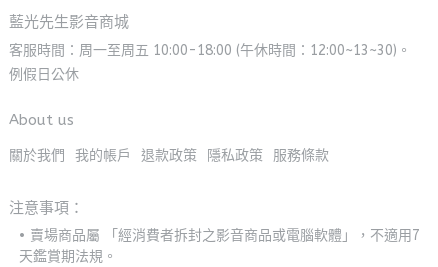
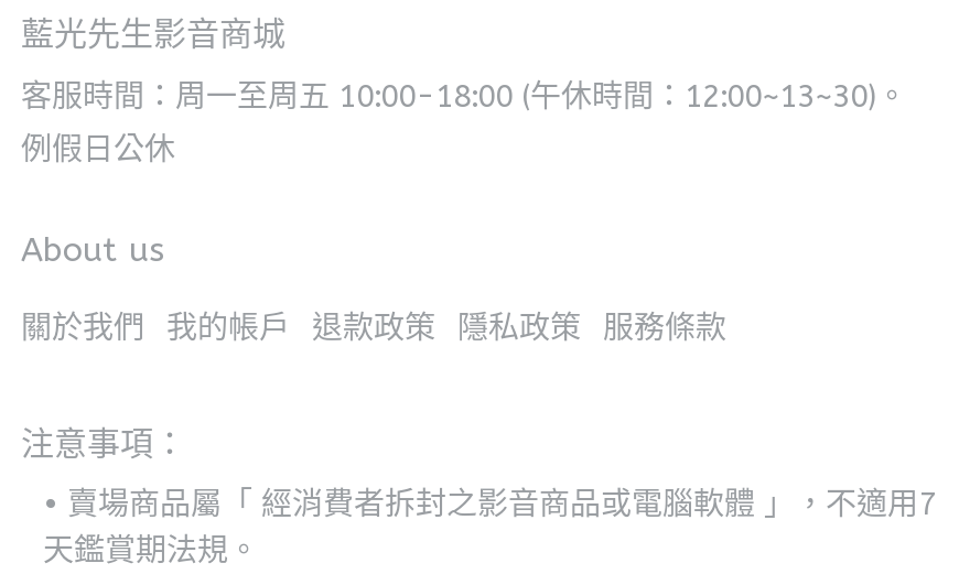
[30,227,420,244] 賣場商品屬 「經消費者拆封之影音商品或電腦軟體」，不適用7 -> [67,486,936,523] 賣場商品屬「 經消費者拆封之影音商品或電腦軟體 」，不適用7

